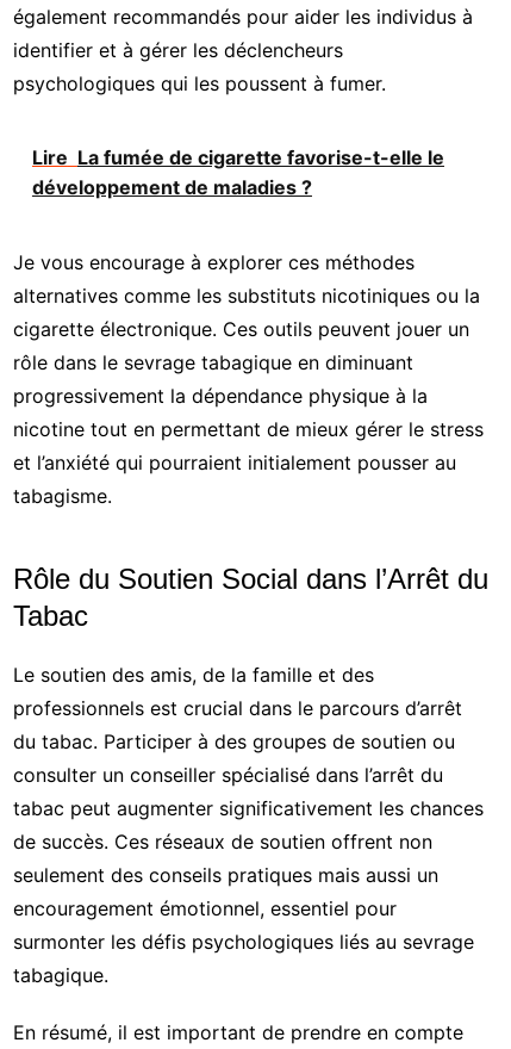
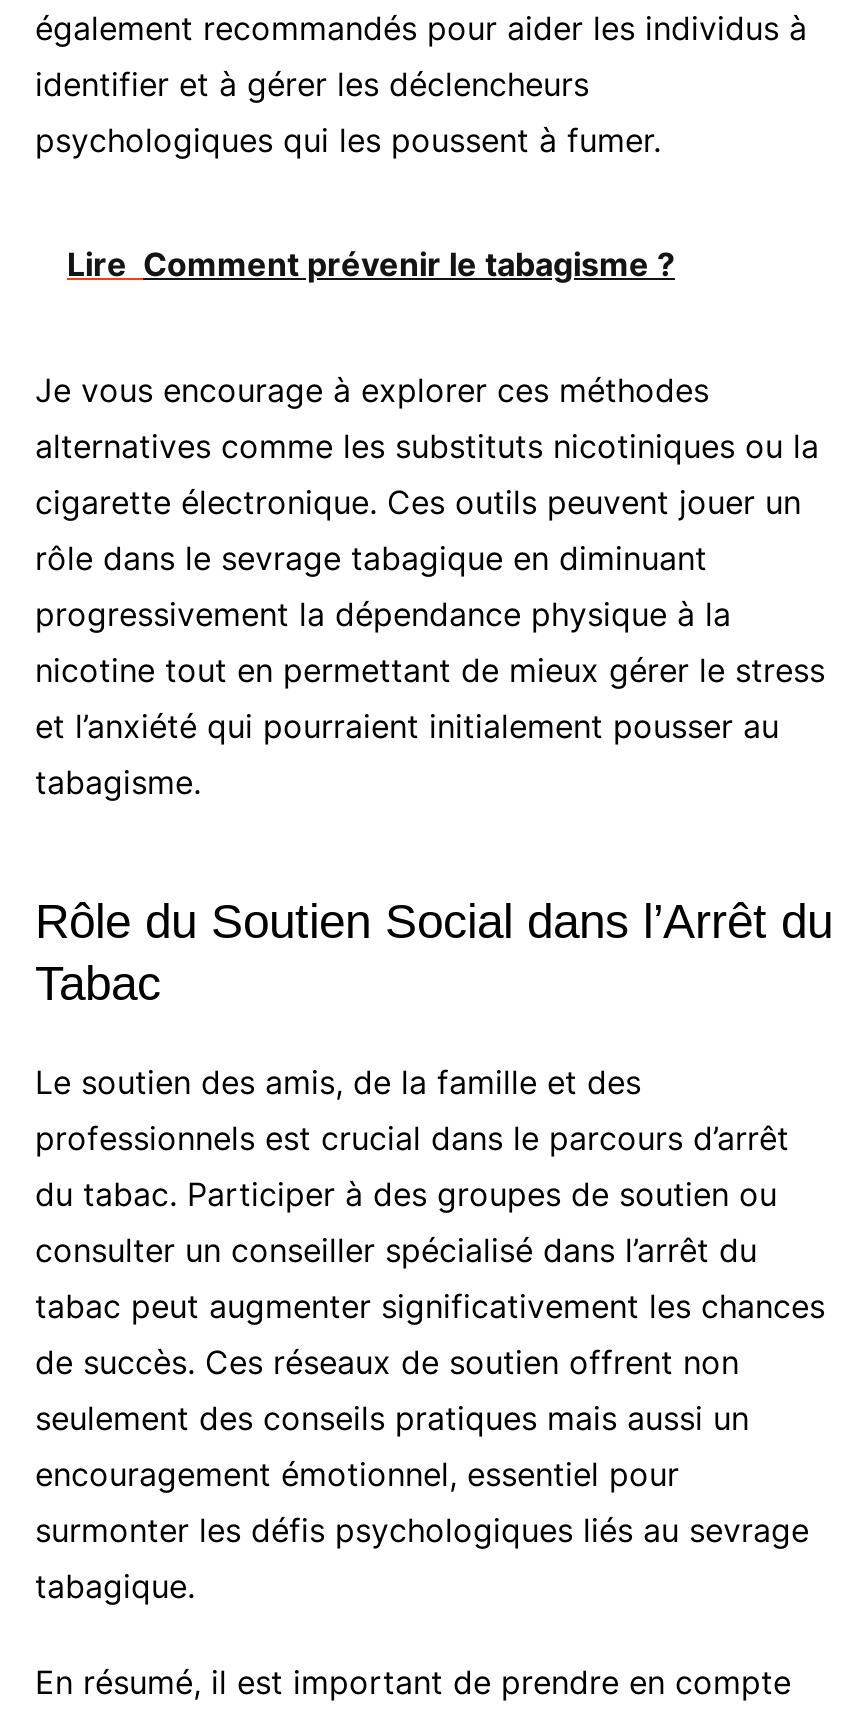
[32,146,444,199] Lire La fumée de cigarette favorise-t-elle le | développement de maladies ? -> [67,244,675,284] Lire Comment prévenir le tabagisme ?

